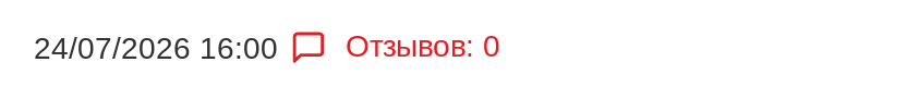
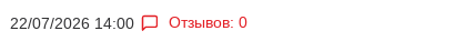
[34,28,500,65] 24/07/2026 16:00 Отзывов: 0 -> [10,13,247,32] 22/07/2026 14:00 Отзывов: 0

